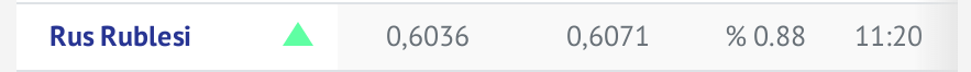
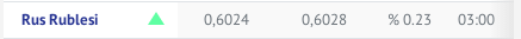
[386,17,470,55] 0,6036 -> [204,9,249,30] 0,6024
[566,17,650,55] 0,6071 -> [302,9,347,30] 0,6028
[725,17,806,55] % 0.88 -> [387,9,432,30] % 0.23
[854,17,923,55] 11:20 -> [458,9,495,30] 03:00

